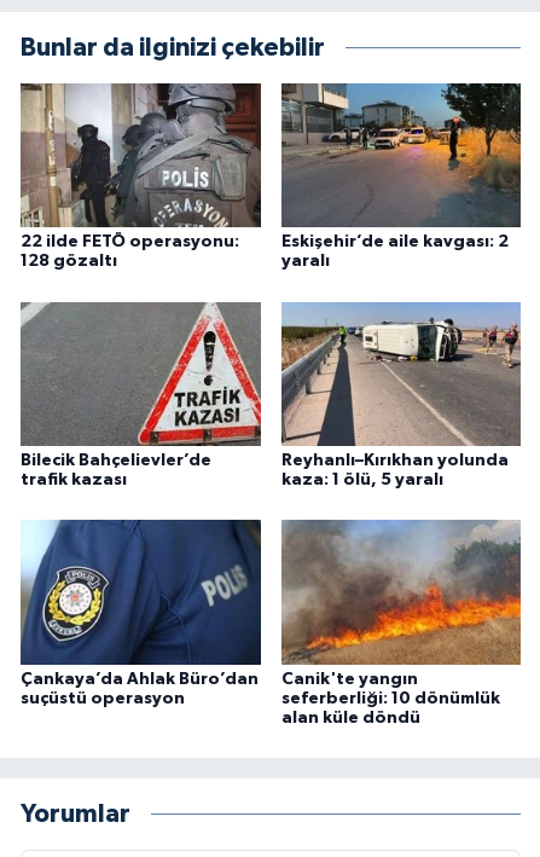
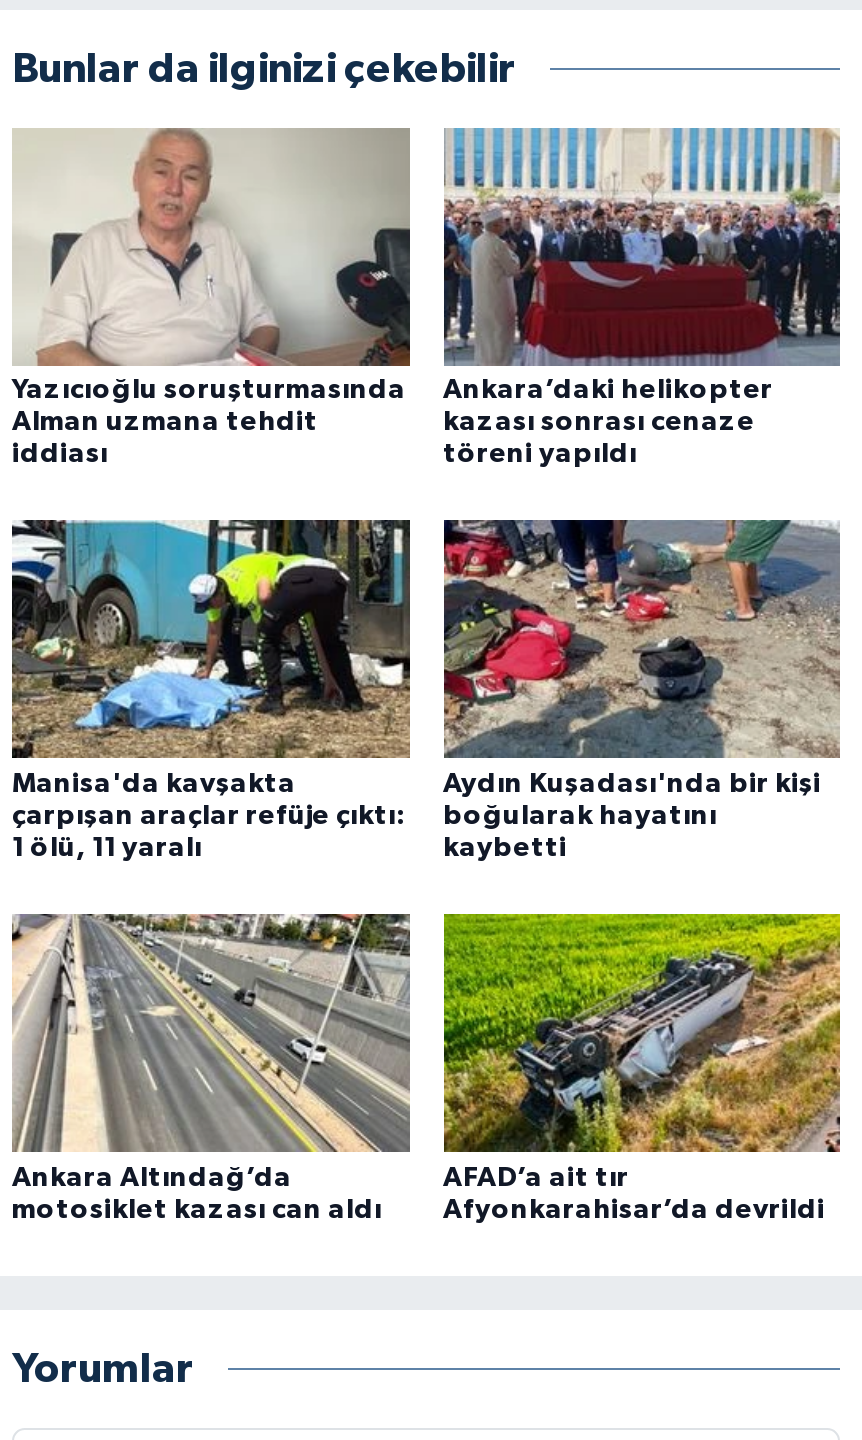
[21,83,261,270] [image] | 22 ilde FETÖ operasyonu: | 128 gözaltı -> [12,128,410,468] [image] | Yazıcıoğlu soruşturmasında | Alman uzmana tehdit | iddiası
[281,82,522,270] [image] | Eskişehir’de aile kavgası: 2 | yaralı -> [443,126,840,468] [image] | Ankara’daki helikopter | kazası sonrası cenaze | töreni yapıldı
[21,301,262,488] [image] | Bilecik Bahçelievler’de | trafik kazası -> [12,518,412,862] [image] | Manisa'da kavşakta | çarpışan araçlar refüje çıktı: | 1 ölü, 11 yaralı
[280,301,521,488] [image] | Reyhanlı–Kırıkhan yolunda | kaza: 1 ölü, 5 yaralı -> [443,518,840,862] [image] | Aydın Kuşadası'nda bir kişi | boğularak hayatını | kaybetti
[21,519,262,707] [image] | Çankaya’da Ahlak Büro’dan | suçüstü operasyon -> [10,882,410,1224] [image] | Ankara Altındağ’da | motosiklet kazası can aldı
[280,519,522,726] [image] | Canik'te yangın | seferberliği: 10 dönümlük | alan küle döndü -> [442,882,842,1224] [image] | AFAD’a ait tır | Afyonkarahisar’da devrildi

